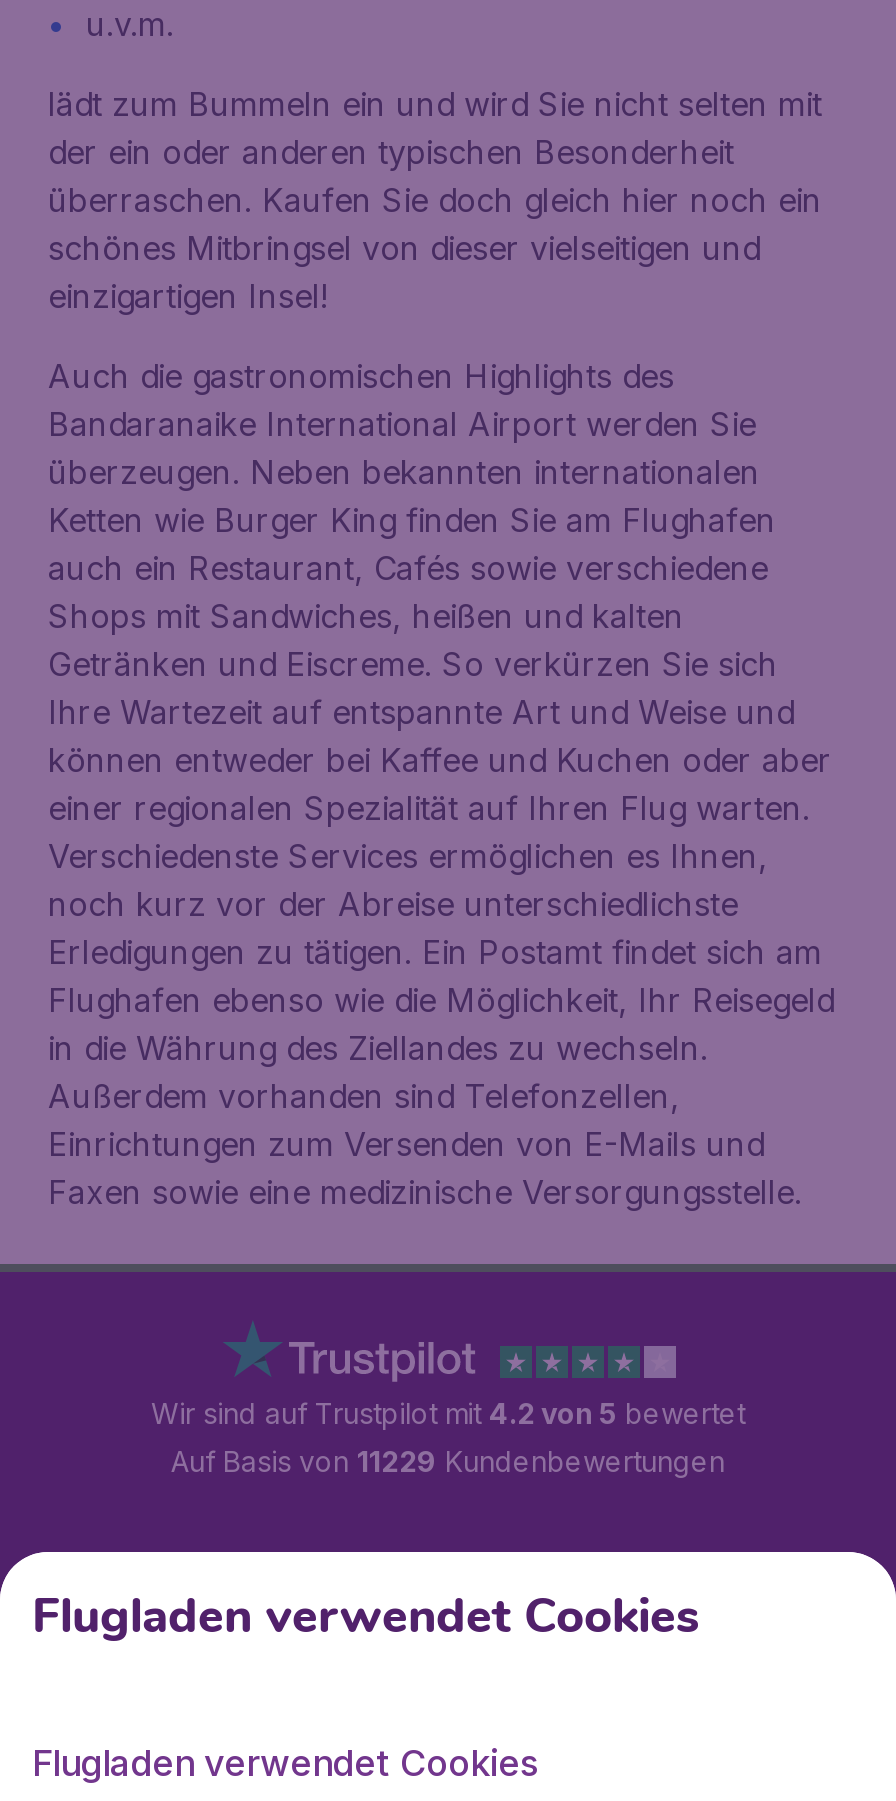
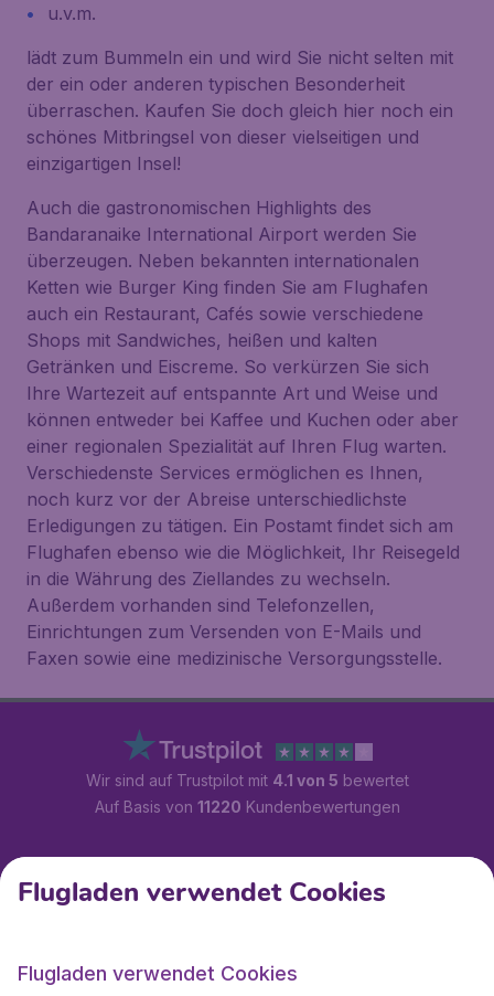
[151,1396,745,1430] Wir sind auf Trustpilot mit 4.2 von 5 bewertet -> [85,771,409,790] Wir sind auf Trustpilot mit 4.1 von 5 bewertet
[171,1444,725,1478] Auf Basis von 11229 Kundenbewertungen -> [94,797,400,816] Auf Basis von 11220 Kundenbewertungen

